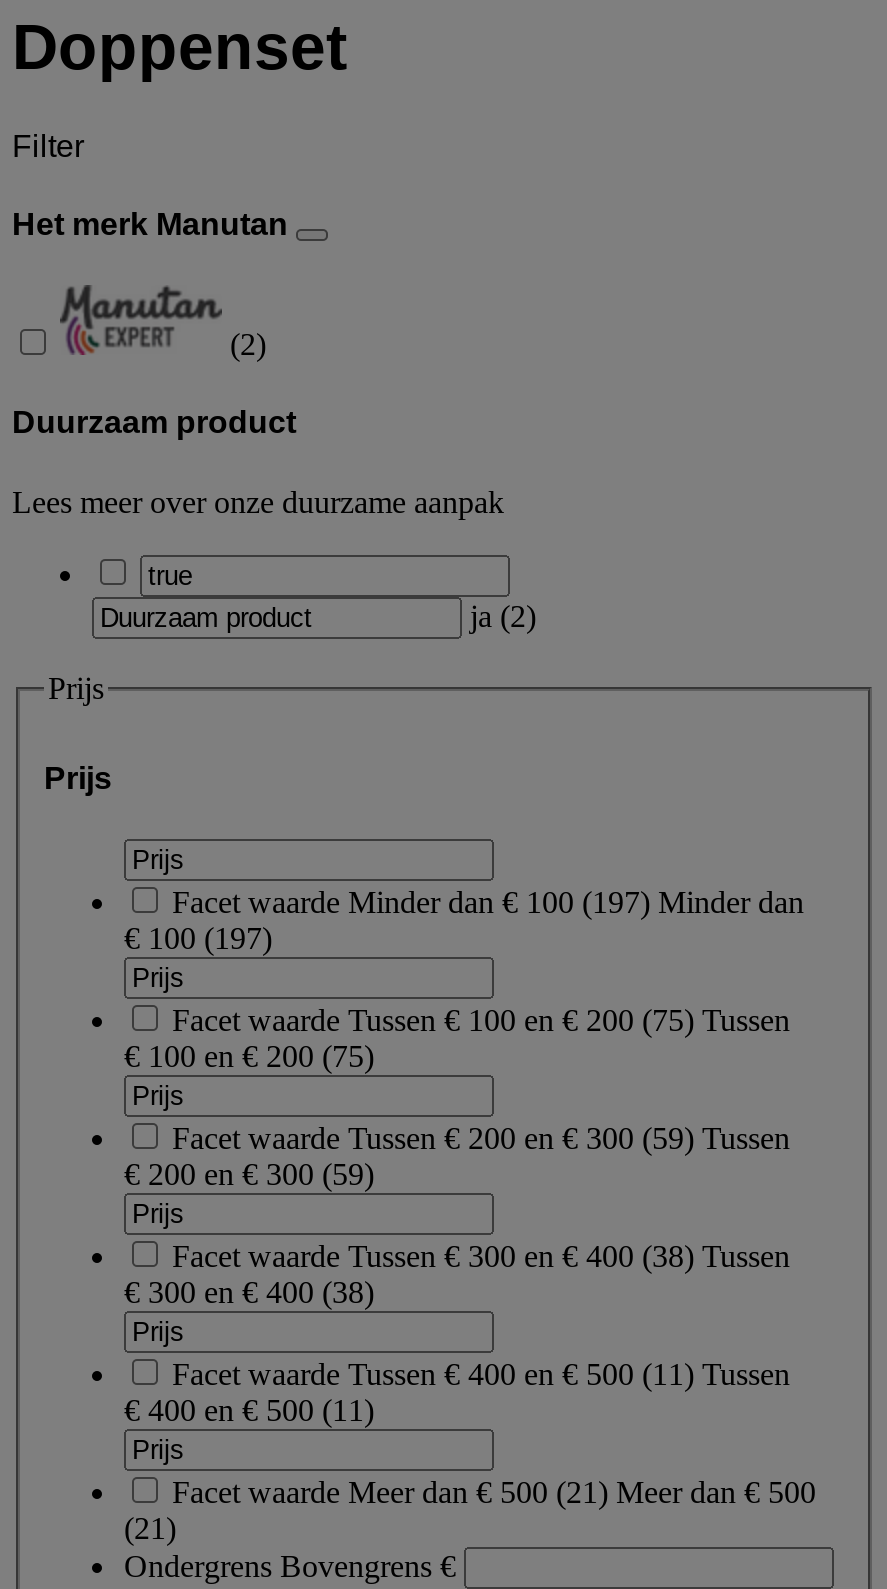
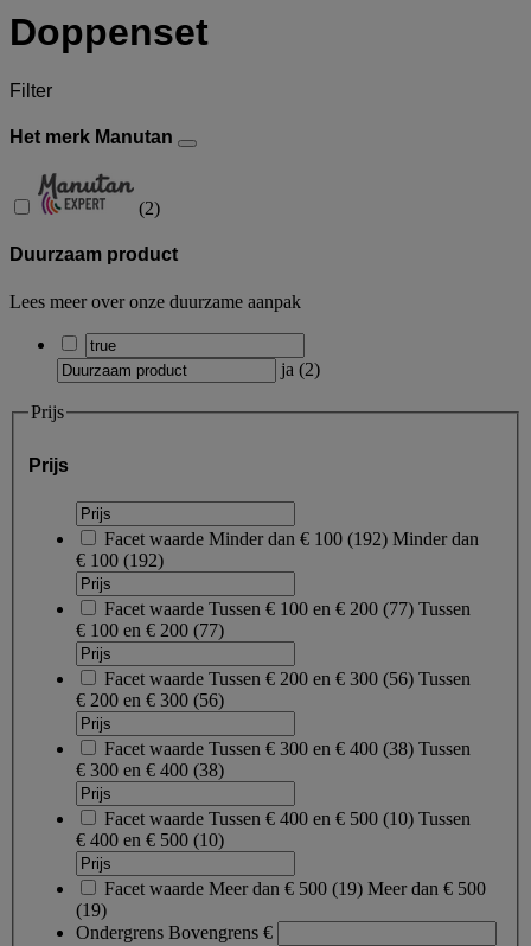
[172,885,804,919] Facet waarde Minder dan € 100 (197) Minder dan -> [104,529,479,549] Facet waarde Minder dan € 100 (192) Minder dan
[124,921,272,955] € 100 (197) -> [76,550,164,570] € 100 (192)
[172,1003,790,1037] Facet waarde Tussen € 100 en € 200 (75) Tussen -> [104,599,471,619] Facet waarde Tussen € 100 en € 200 (77) Tussen
[124,1039,374,1073] € 100 en € 200 (75) -> [76,620,224,640] € 100 en € 200 (77)
[172,1121,790,1155] Facet waarde Tussen € 200 en € 300 (59) Tussen -> [104,668,471,689] Facet waarde Tussen € 200 en € 300 (56) Tussen
[124,1157,374,1191] € 200 en € 300 (59) -> [76,690,224,710] € 200 en € 300 (56)
[172,1357,790,1391] Facet waarde Tussen € 400 en € 500 (11) Tussen -> [104,808,471,829] Facet waarde Tussen € 400 en € 500 (10) Tussen
[124,1393,374,1427] € 400 en € 500 (11) -> [76,830,224,850] € 400 en € 500 (10)
[172,1475,816,1509] Facet waarde Meer dan € 500 (21) Meer dan € 500 -> [104,878,486,898] Facet waarde Meer dan € 500 (19) Meer dan € 500
[124,1511,176,1545] (21) -> [76,900,107,920] (19)

